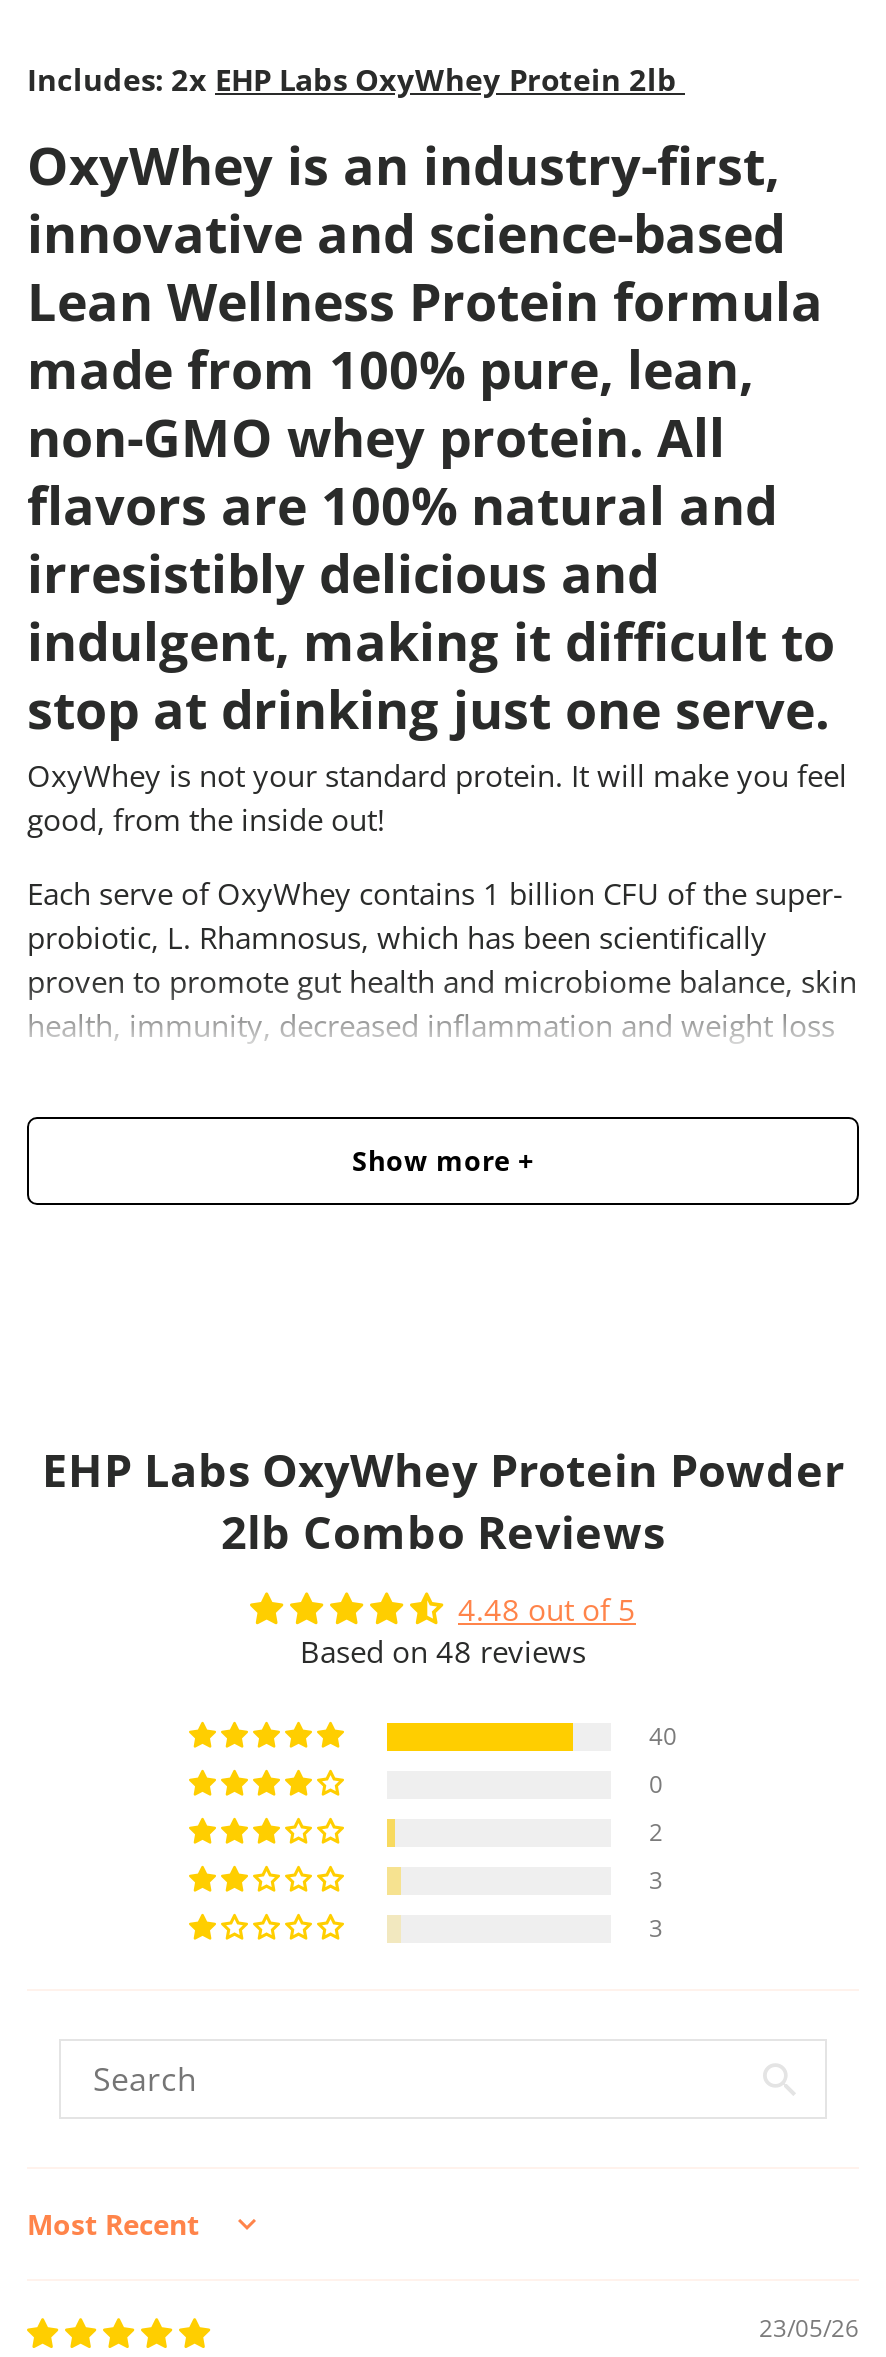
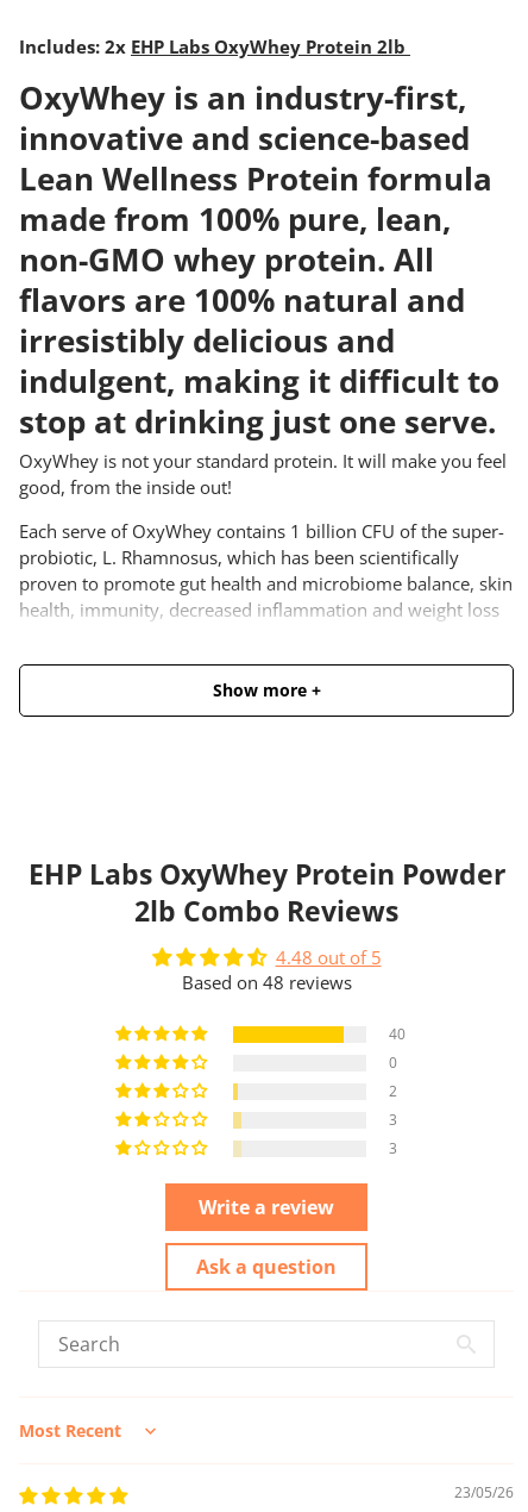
none -> [196,1194,337,1280] Write a review | Ask a question

